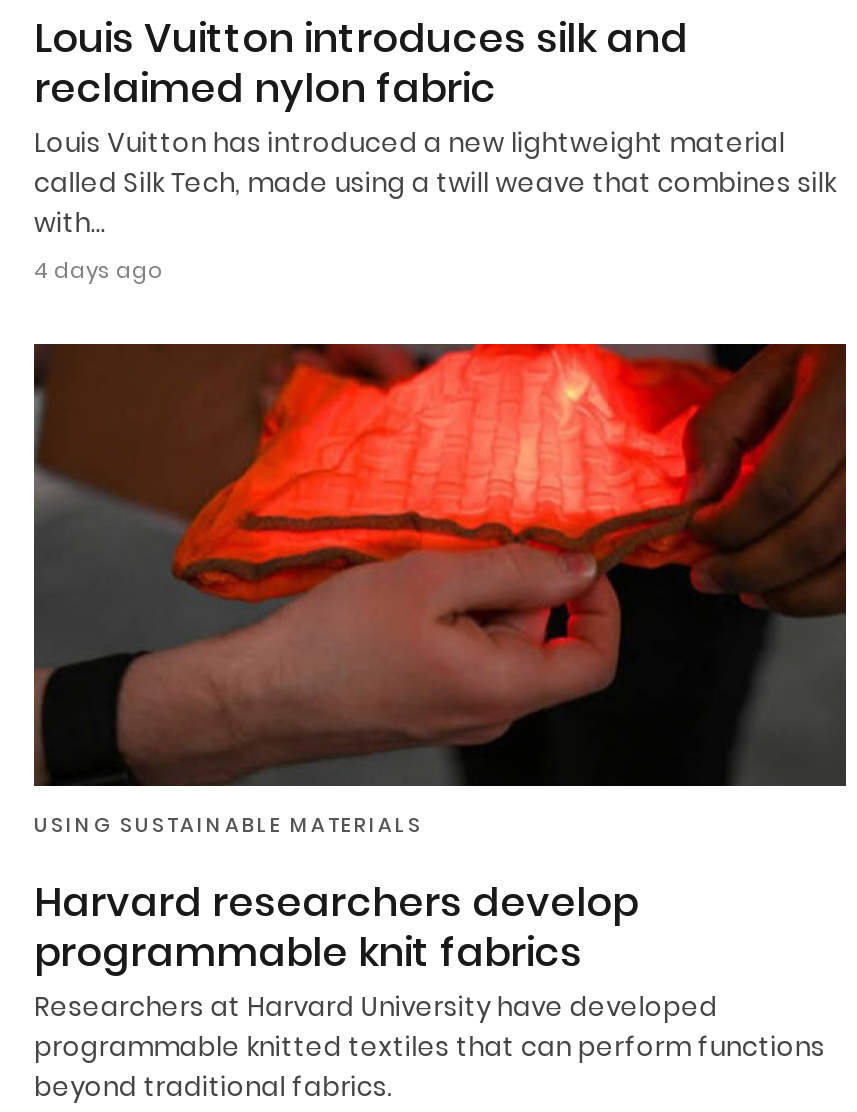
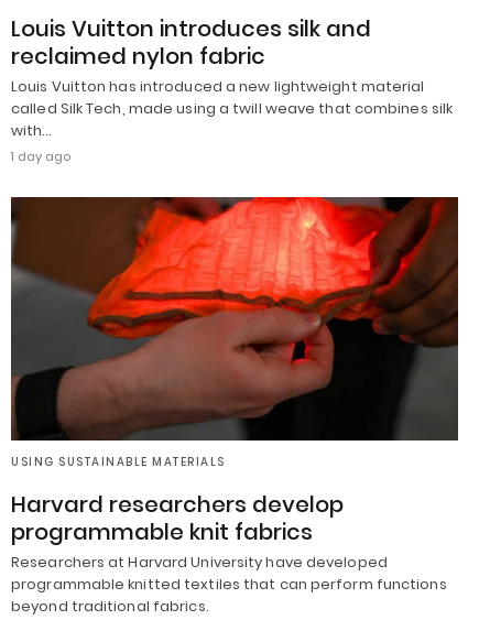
[34,254,162,286] 4 days ago -> [11,148,70,165] 1 day ago

